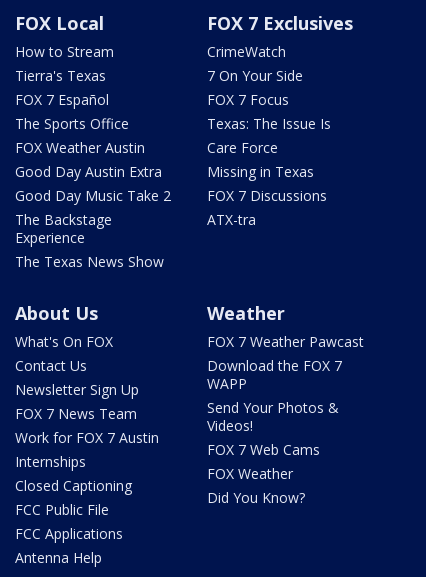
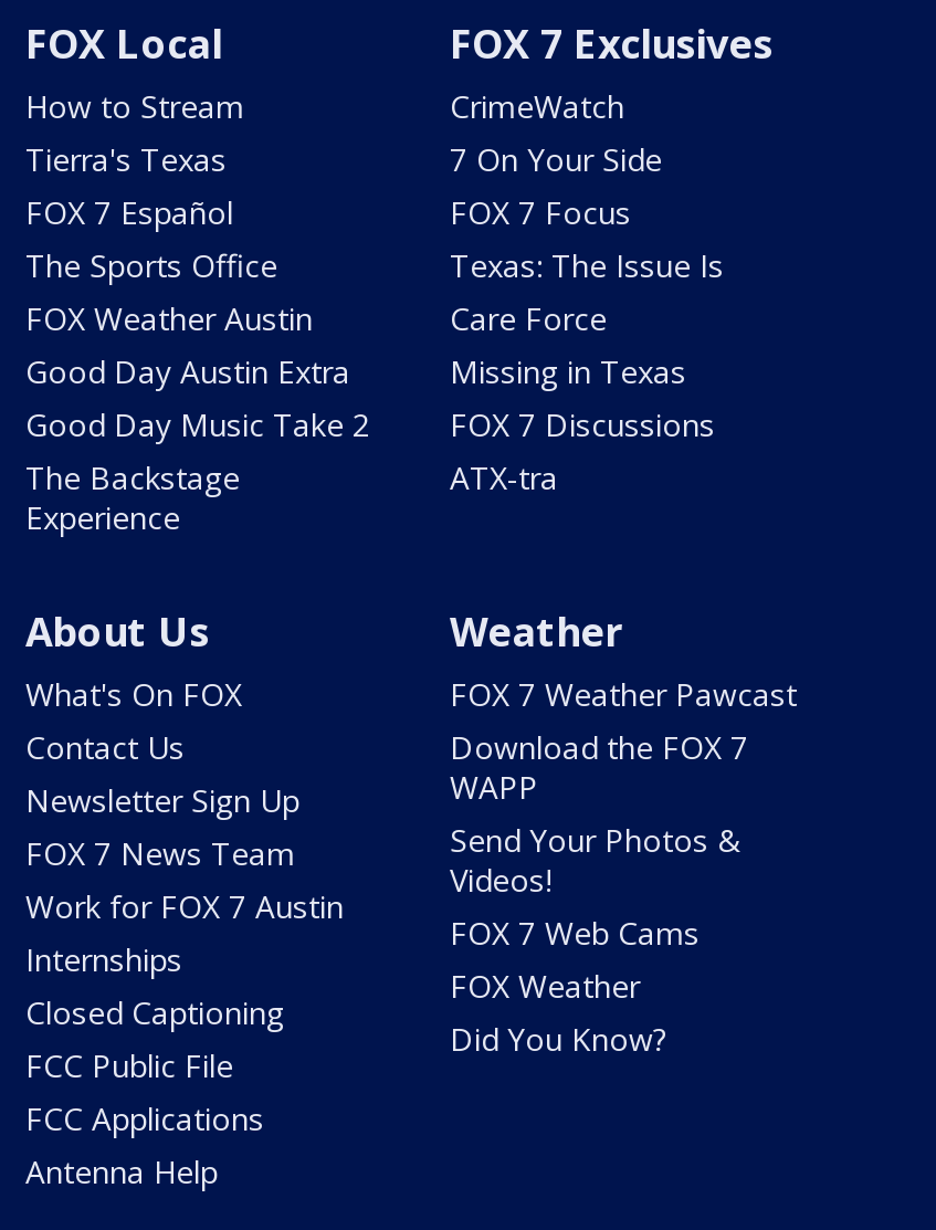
[15,252,164,271] The Texas News Show -> none

